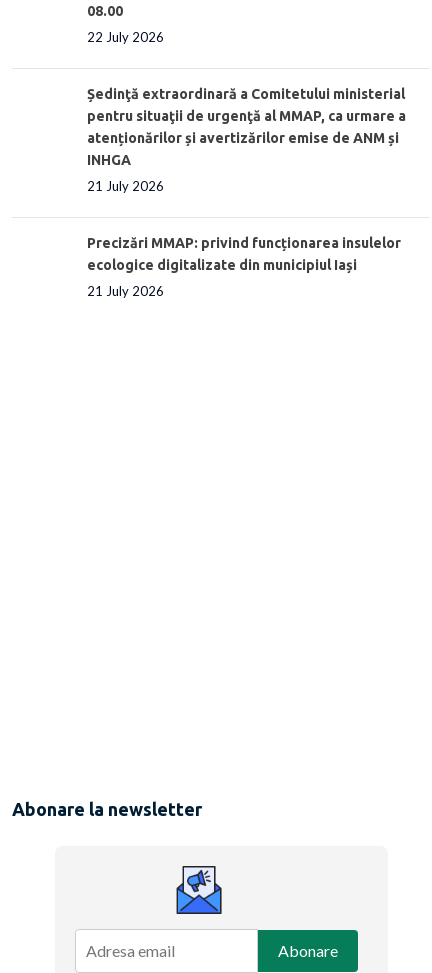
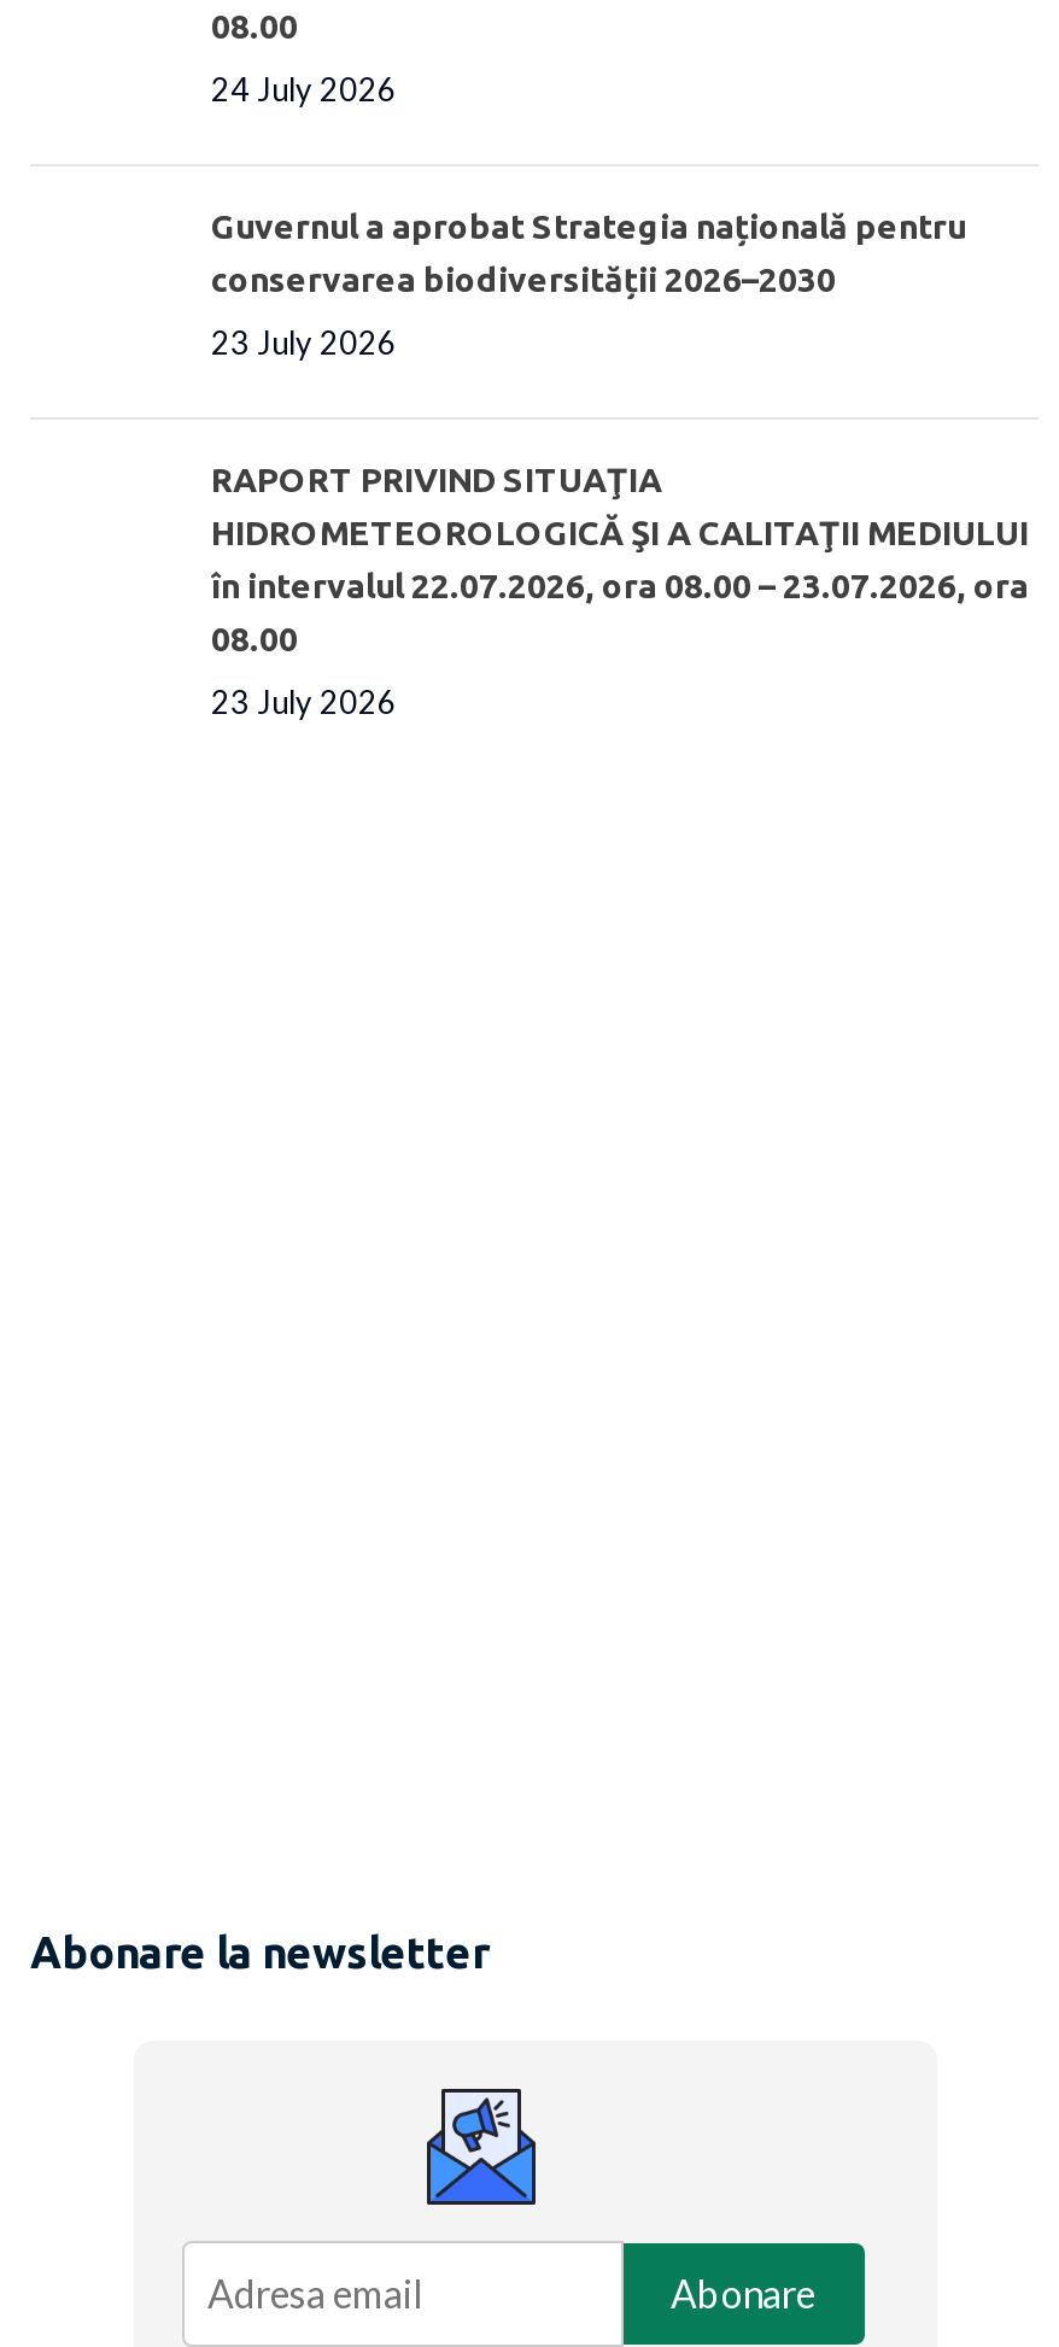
[87,29,164,45] 22 July 2026 -> [211,71,397,110] 24 July 2026
[87,86,406,168] Ședinţă extraordinară a Comitetului ministerial | pentru situaţii de urgenţă al MMAP, ca urmare a | atenționărilor și avertizărilor emise de ANM și | INHGA -> [211,209,966,300] Guvernul a aprobat Strategia națională pentru | conservarea biodiversității 2026–2030
[87,178,164,194] 21 July 2026 -> [211,324,397,363] 23 July 2026
[87,235,401,273] Precizări MMAP: privind funcționarea insulelor | ecologice digitalizate din municipiul Iași -> [211,462,1029,660] RAPORT PRIVIND SITUAŢIA | HIDROMETEOROLOGICĂ ŞI A CALITAŢII MEDIULUI | în intervalul 22.07.2026, ora 08.00 – 23.07.2026, ora | 08.00
[87,283,164,299] 21 July 2026 -> [211,684,397,722] 23 July 2026

